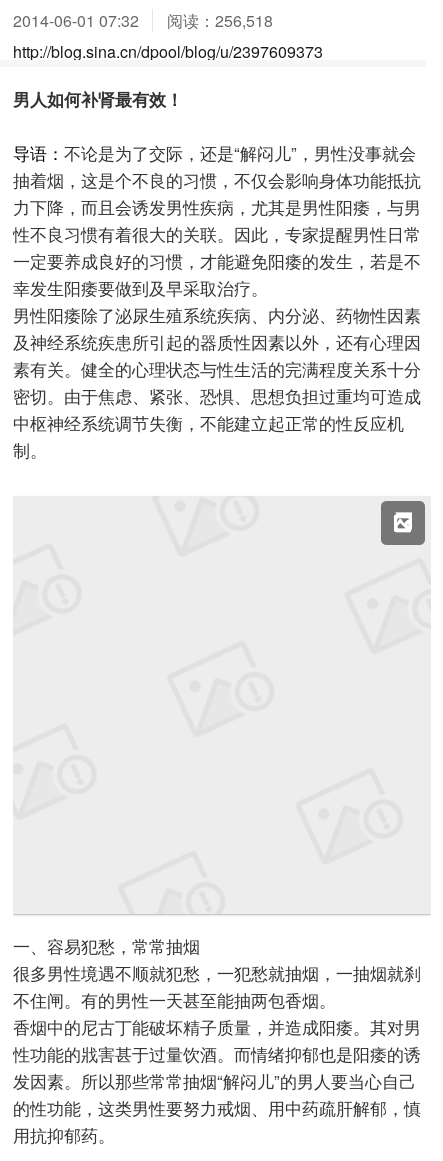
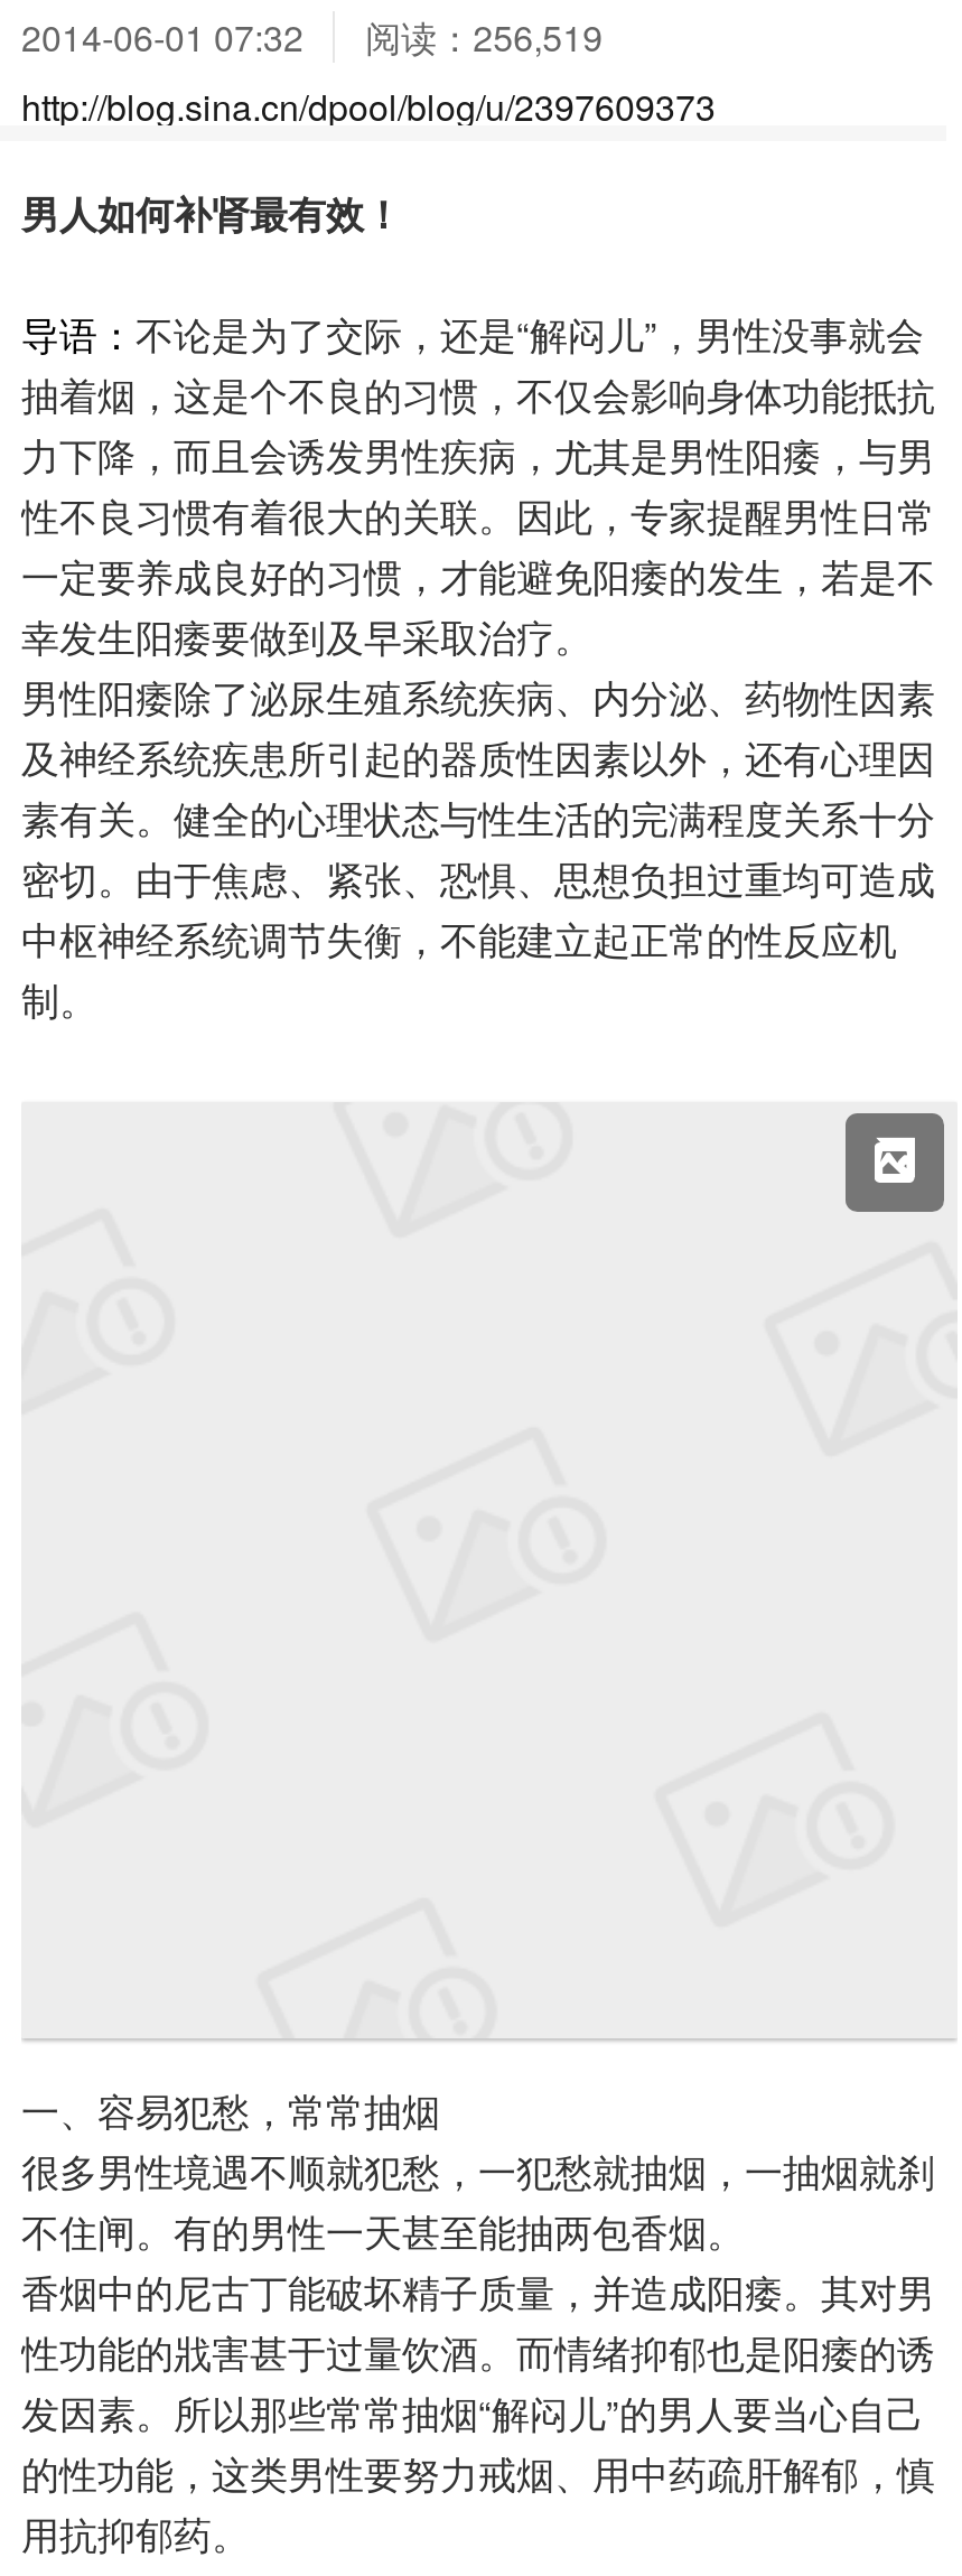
[13,9,273,32] 2014-06-01 07:32 阅读：256,518 -> [21,11,603,63] 2014-06-01 07:32 阅读：256,519

